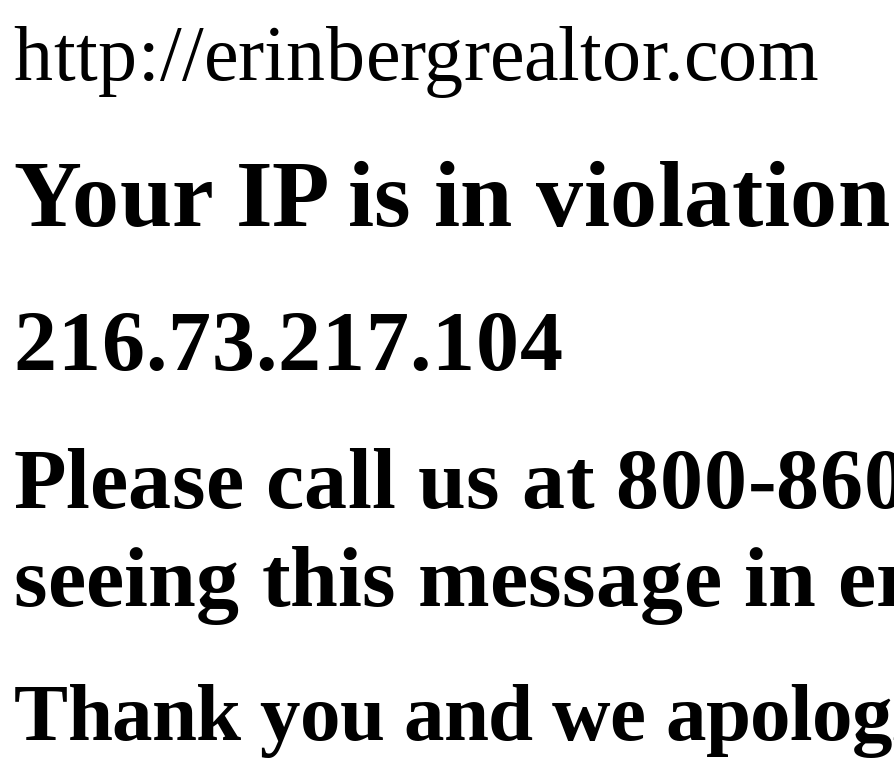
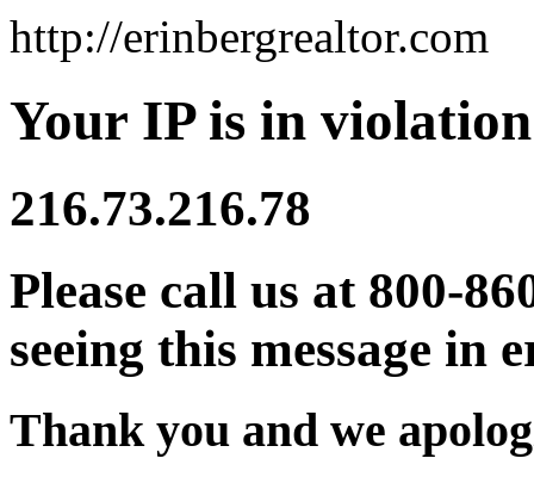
[14,294,564,388] 216.73.217.104 -> [10,180,311,236] 216.73.216.78

